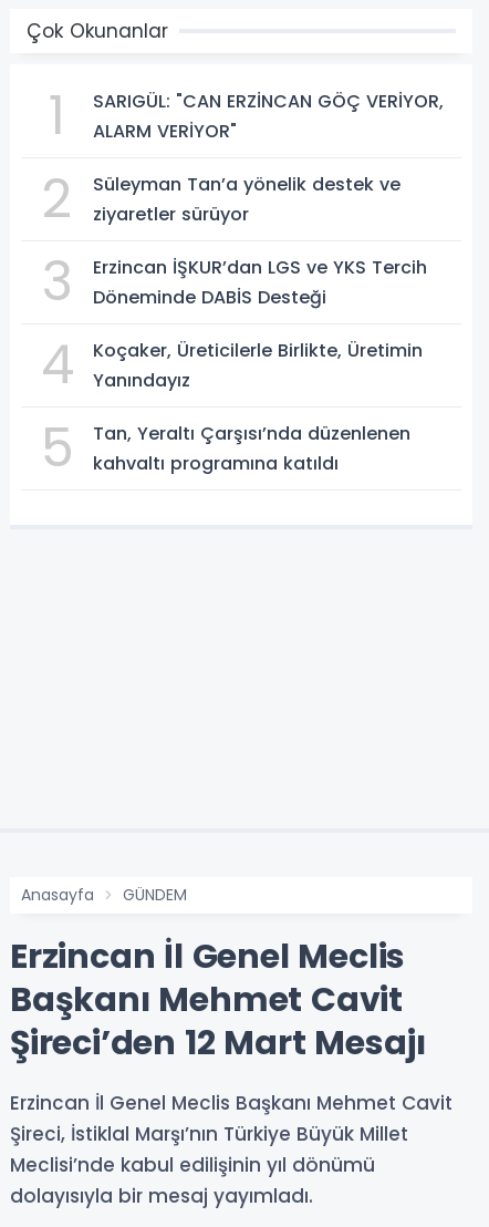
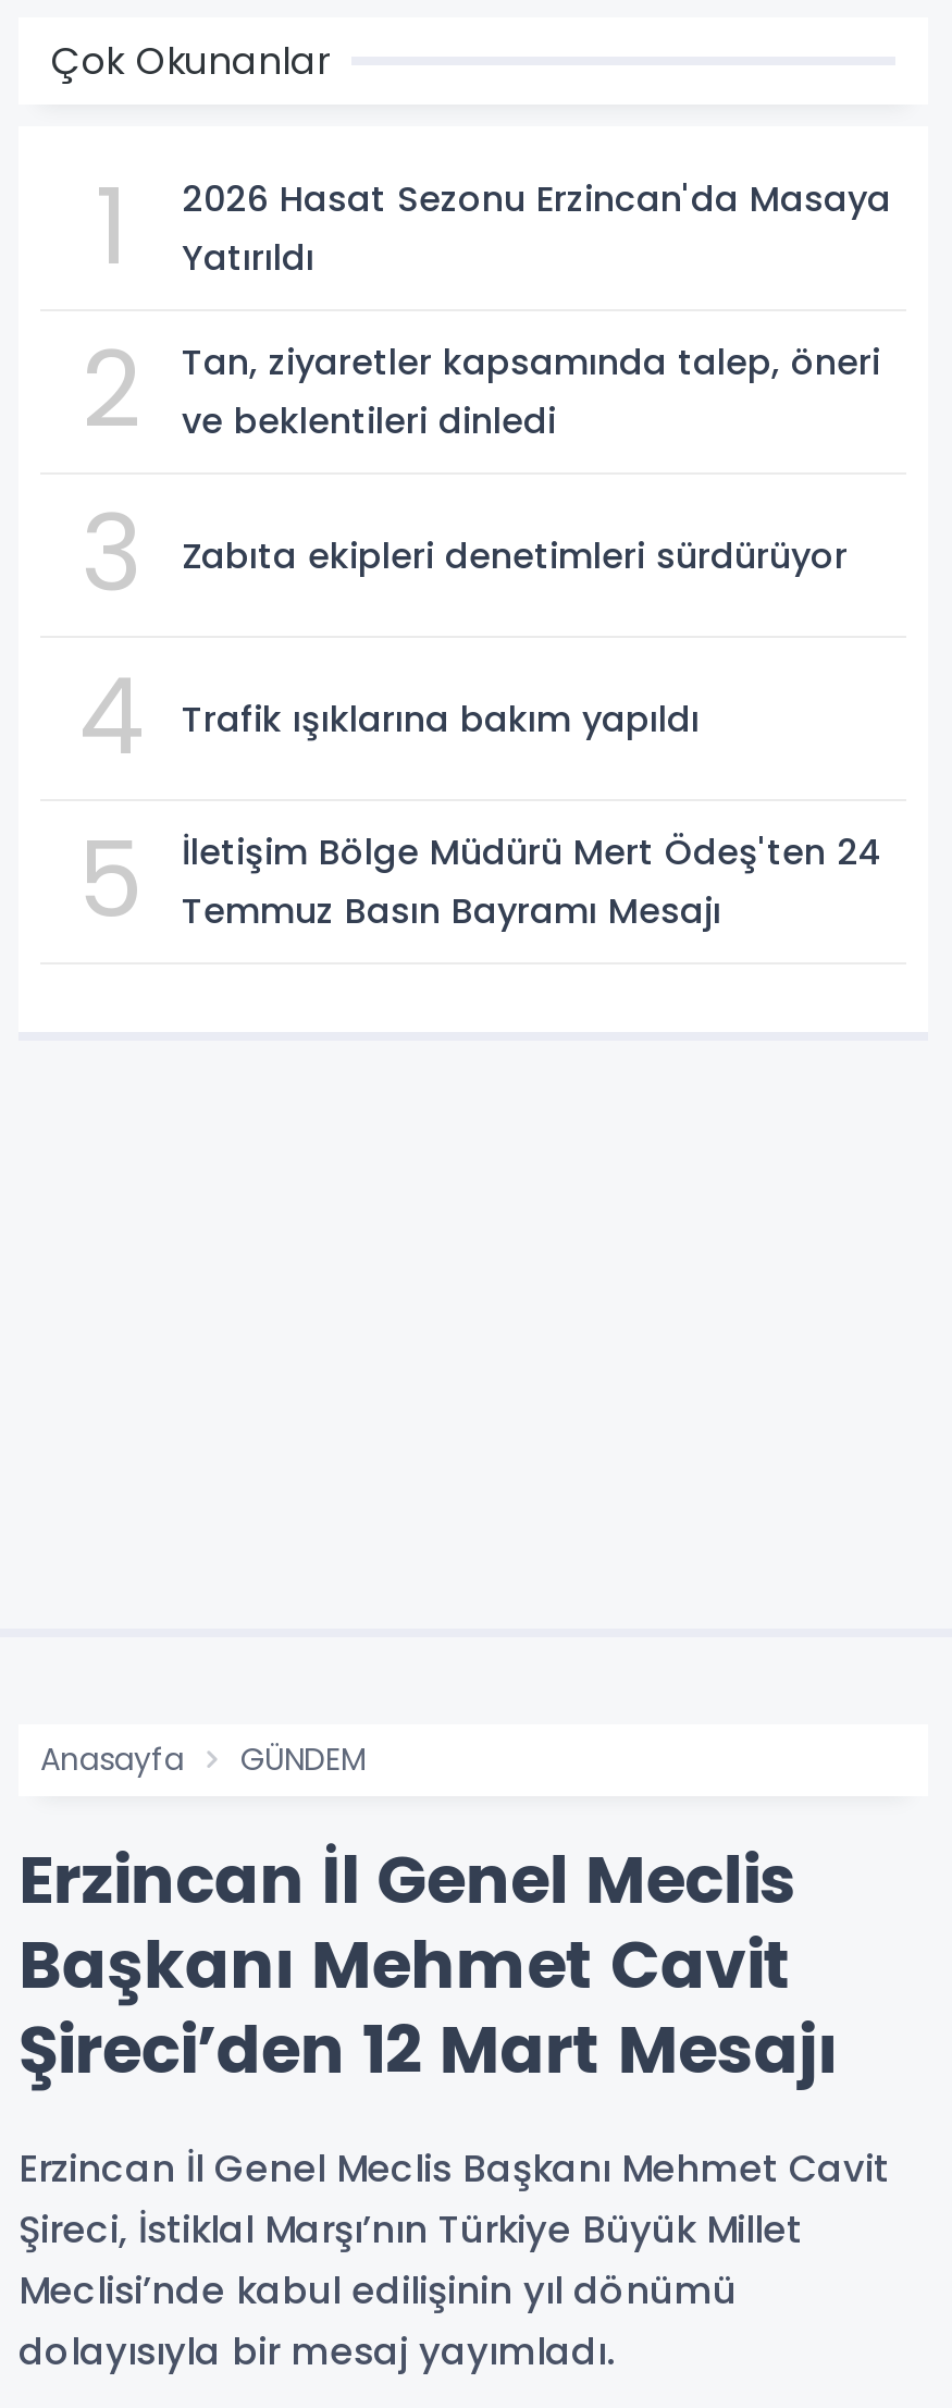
[93,89,444,144] SARIGÜL: "CAN ERZİNCAN GÖÇ VERİYOR, | ALARM VERİYOR" -> [182,175,891,283] 2026 Hasat Sezonu Erzincan'da Masaya | Yatırıldı
[93,172,400,227] Süleyman Tan’a yönelik destek ve | ziyaretler sürüyor -> [182,338,880,447] Tan, ziyaretler kapsamında talep, öneri | ve beklentileri dinledi
[93,255,427,310] Erzincan İŞKUR’dan LGS ve YKS Tercih | Döneminde DABİS Desteği -> [182,531,848,581] Zabıta ekipleri denetimleri sürdürüyor
[93,338,423,393] Koçaker, Üreticilerle Birlikte, Üretimin | Yanındayız -> [182,694,700,744] Trafik ışıklarına bakım yapıldı
[93,421,410,476] Tan, Yeraltı Çarşısı’nda düzenlenen | kahvaltı programına katıldı -> [182,828,882,937] İletişim Bölge Müdürü Mert Ödeş'ten 24 | Temmuz Basın Bayramı Mesajı

